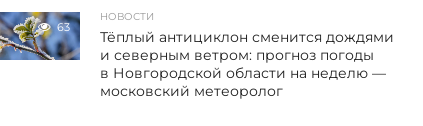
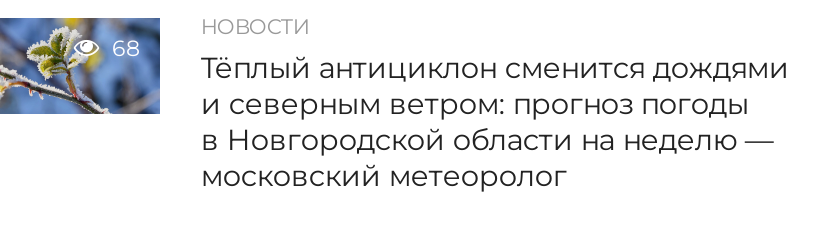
[57,20,70,34] 63 -> [112,35,140,63] 68

